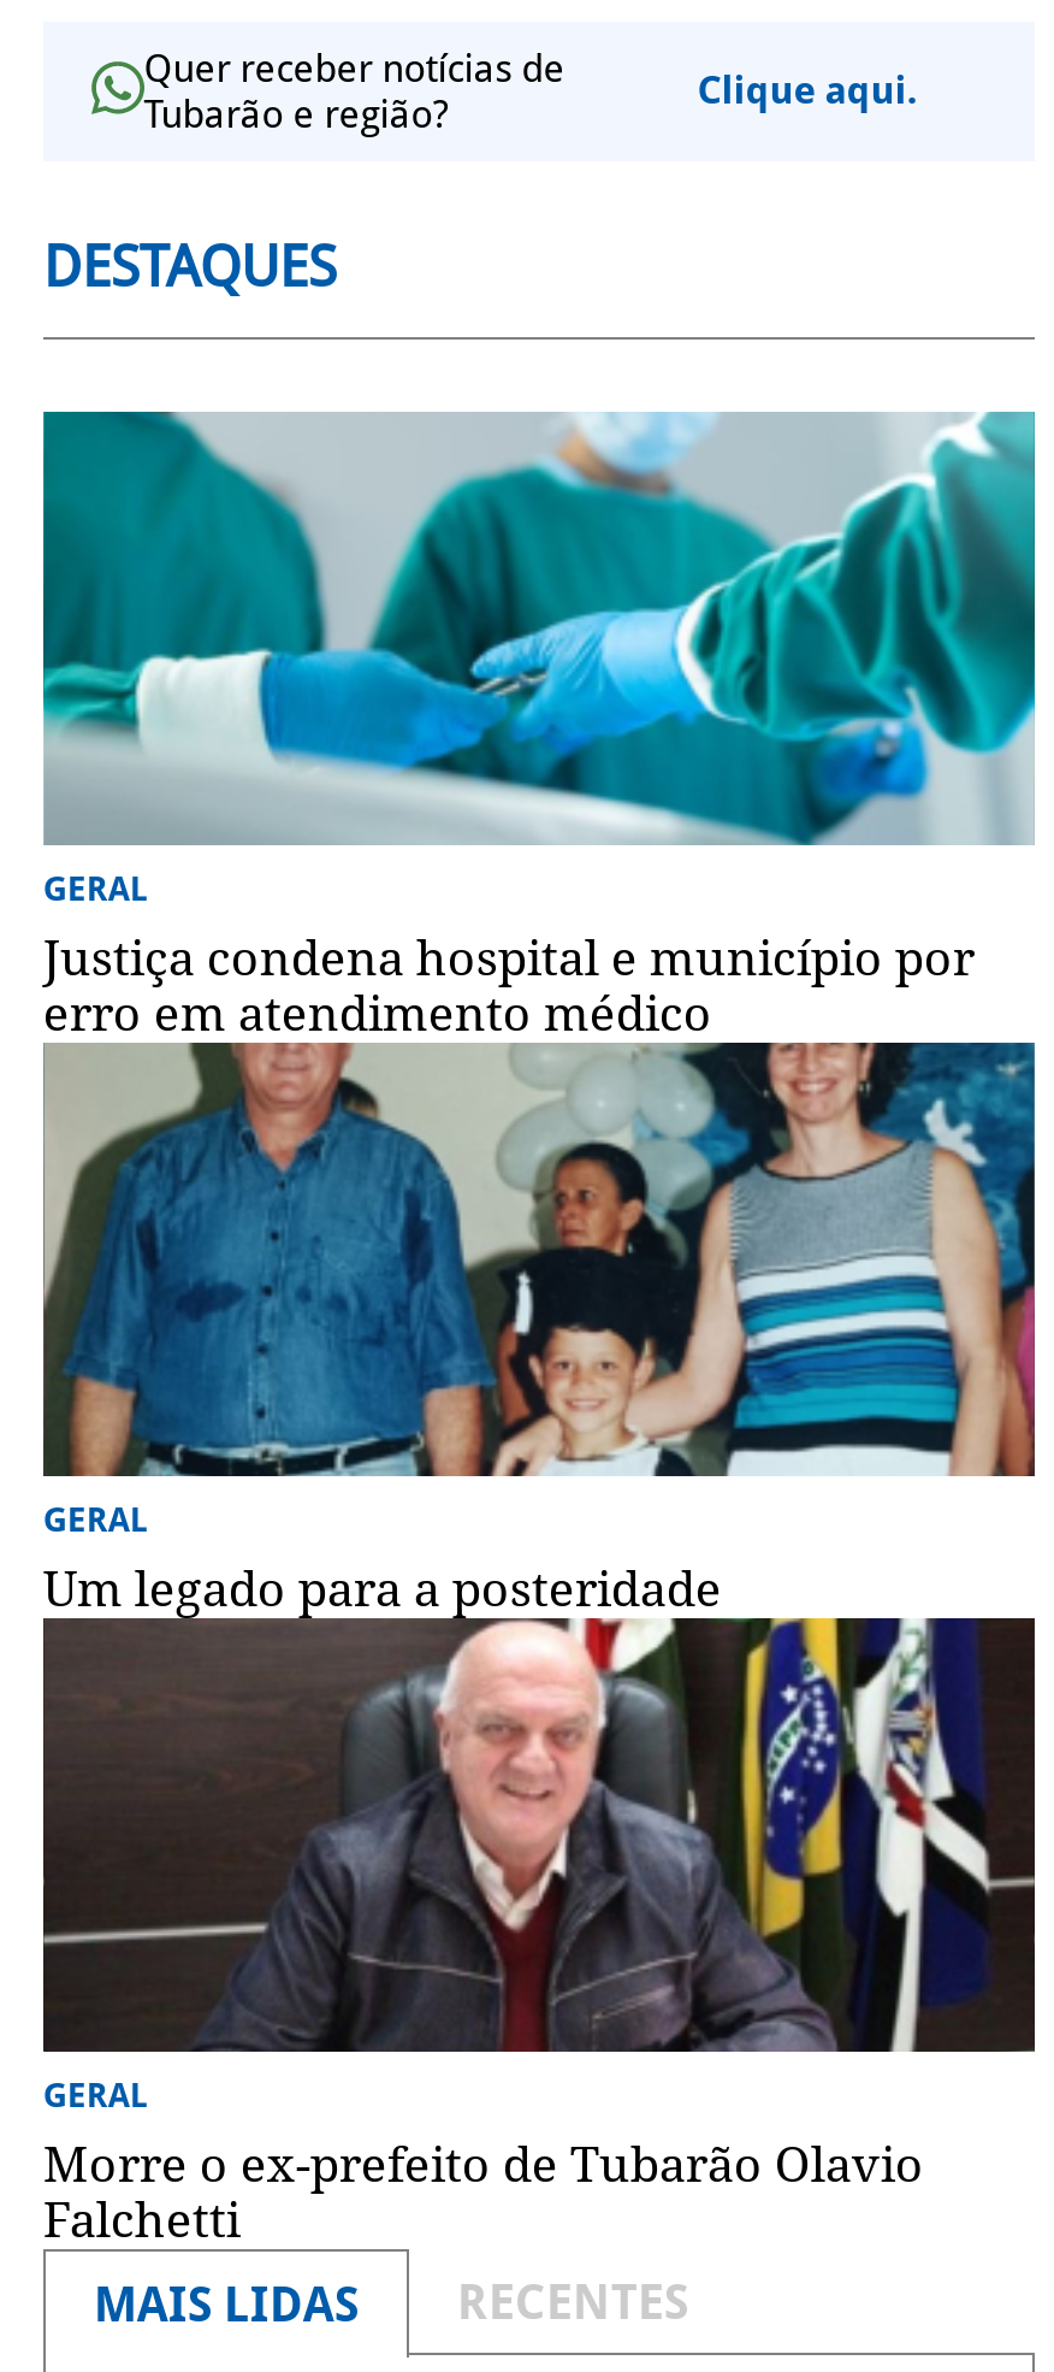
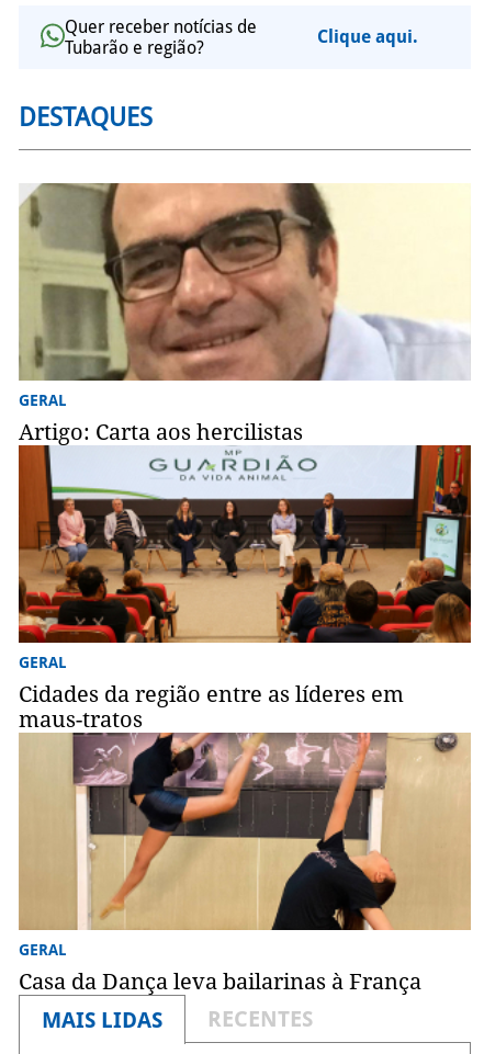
[41,409,1037,1042] [image] | Justiça condena hospital e município por | erro em atendimento médico -> [19,182,471,445] [image] | Artigo: Carta aos hercilistas
[41,1040,1037,1617] [image] | Um legado para a posteridade -> [18,444,472,732] [image] | Cidades da região entre as líderes em | maus-tratos
[41,1616,1037,2248] [image] | Morre o ex-prefeito de Tubarão Olavio | Falchetti -> [19,732,471,994] [image] | Casa da Dança leva bailarinas à França

